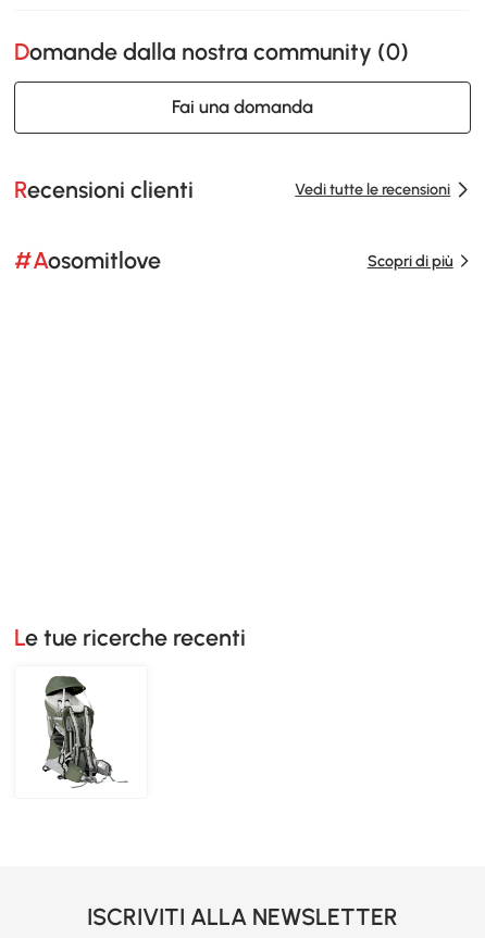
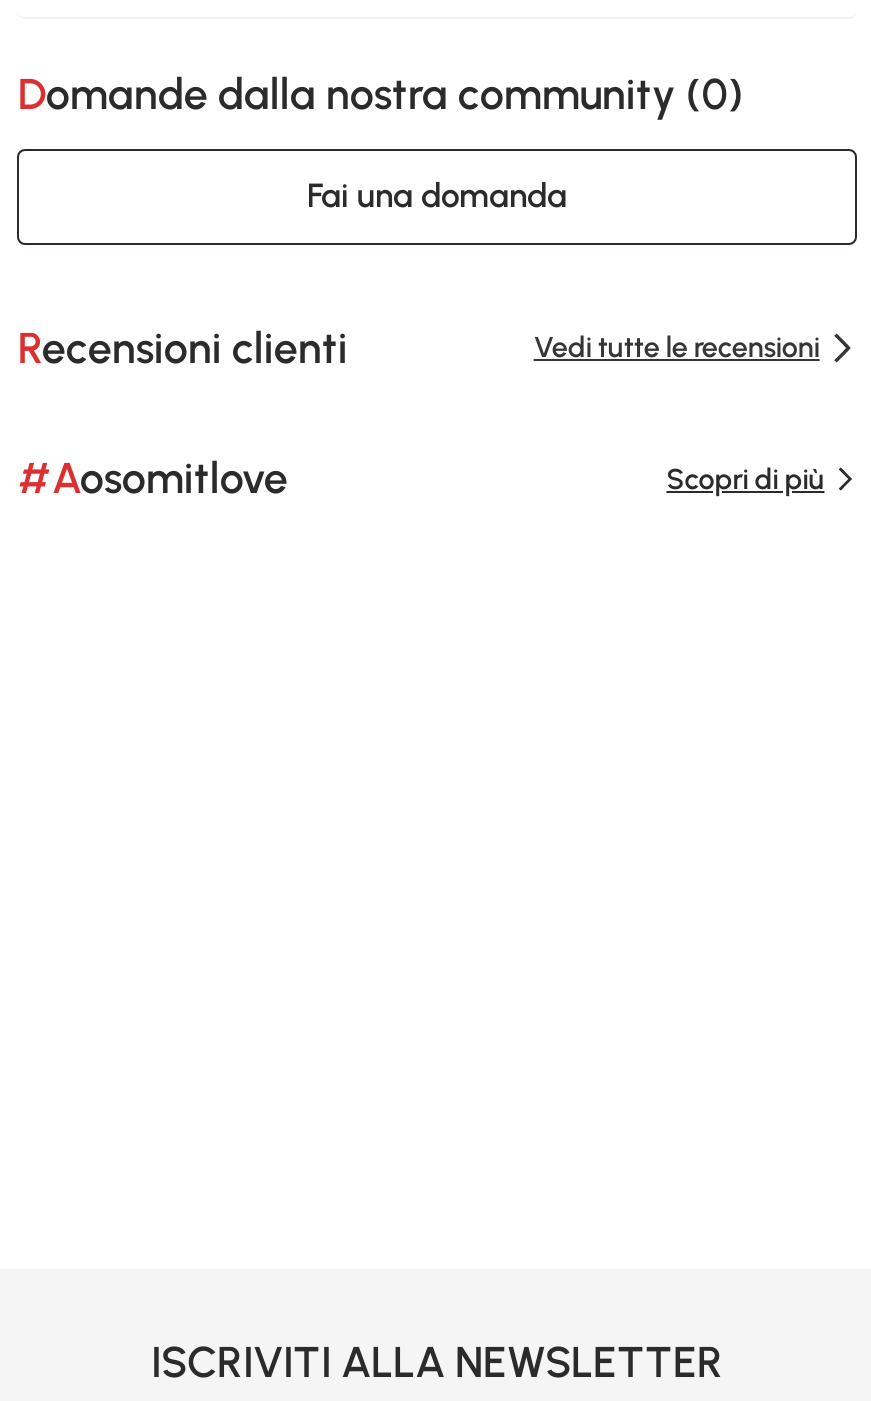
[25,624,246,651] Le tue ricerche recenti -> none
[41,675,128,789] [image] -> none

